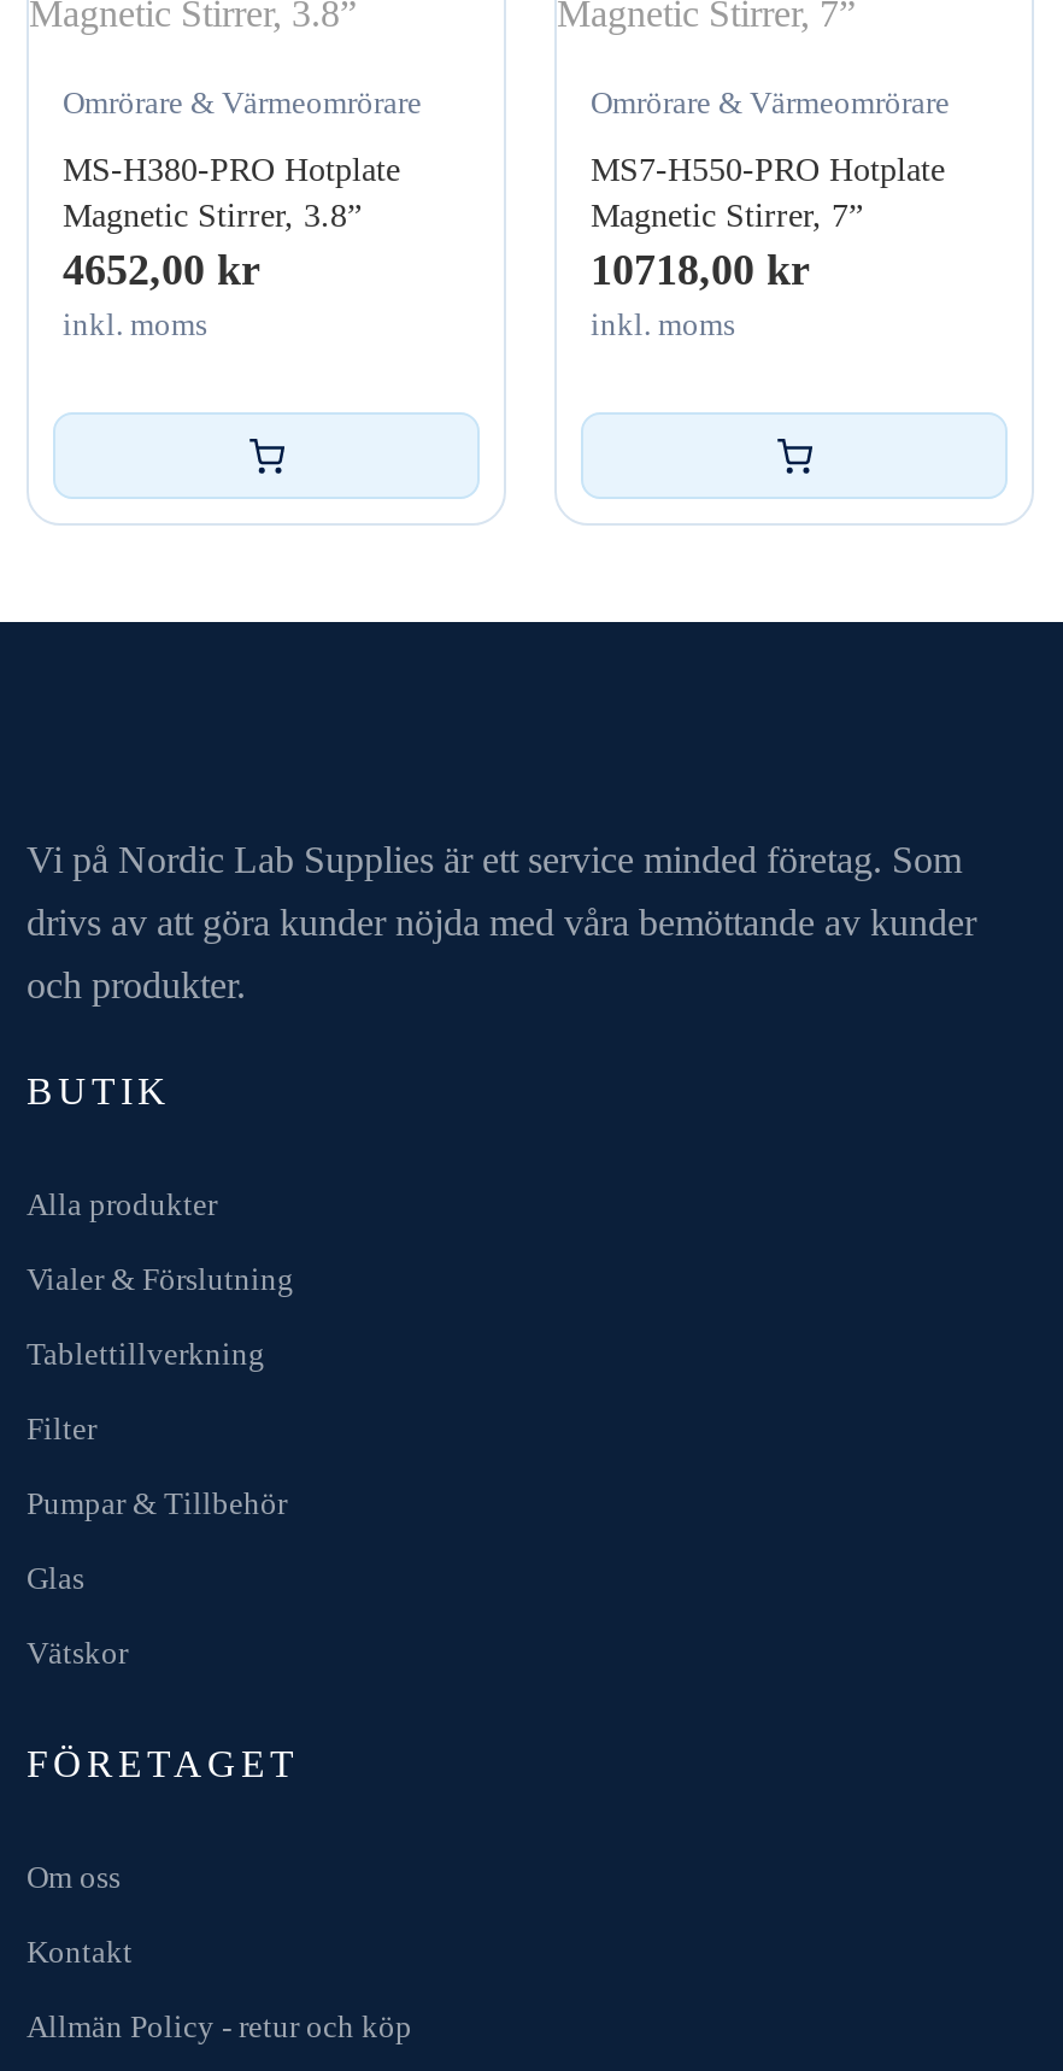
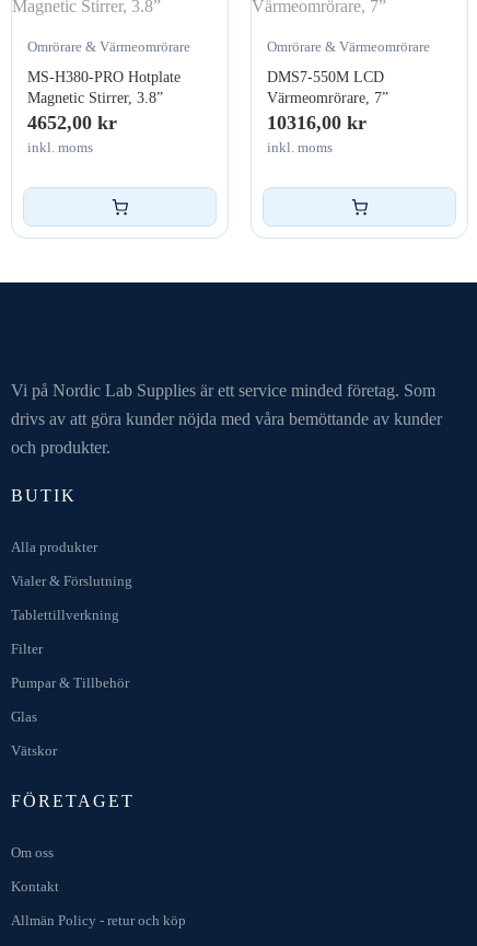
[591,152,945,294] MS7-H550-PRO Hotplate | Magnetic Stirrer, 7” | 10718,00 kr -> [267,69,388,134] DMS7-550M LCD | Värmeomrörare, 7” | 10316,00 kr

